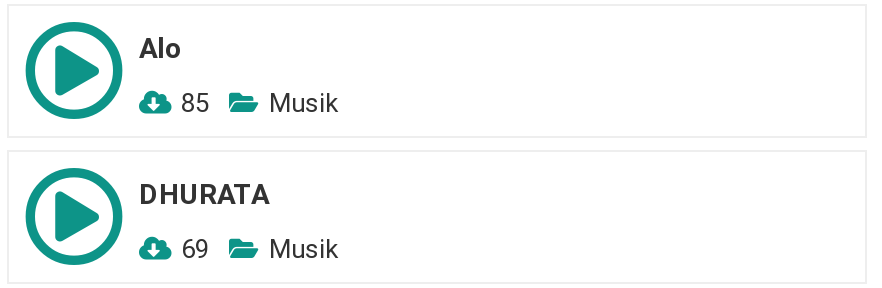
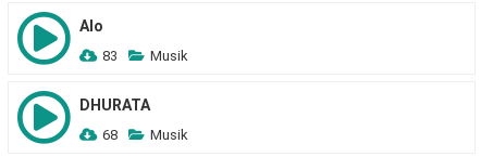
[181,88,339,118] 85 Musik -> [102,48,188,64] 83 Musik
[181,234,339,264] 69 Musik -> [102,127,188,143] 68 Musik

